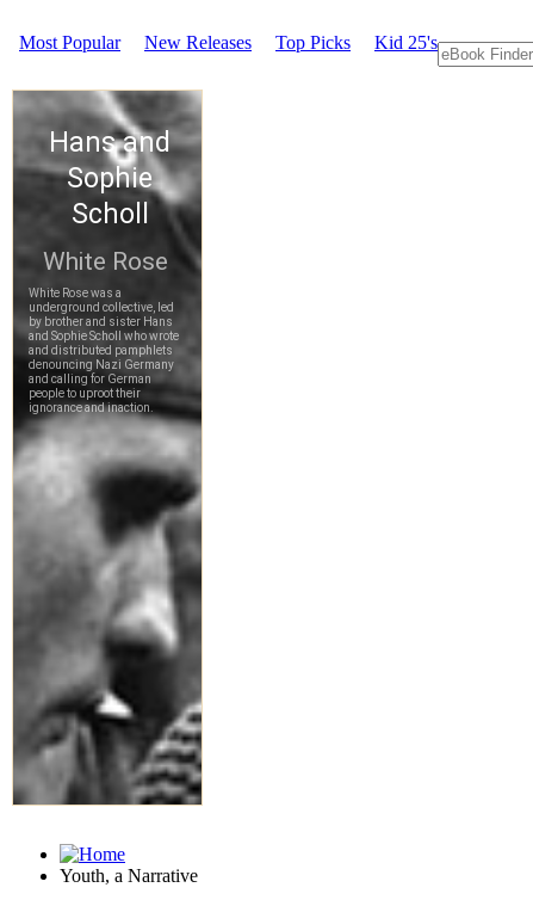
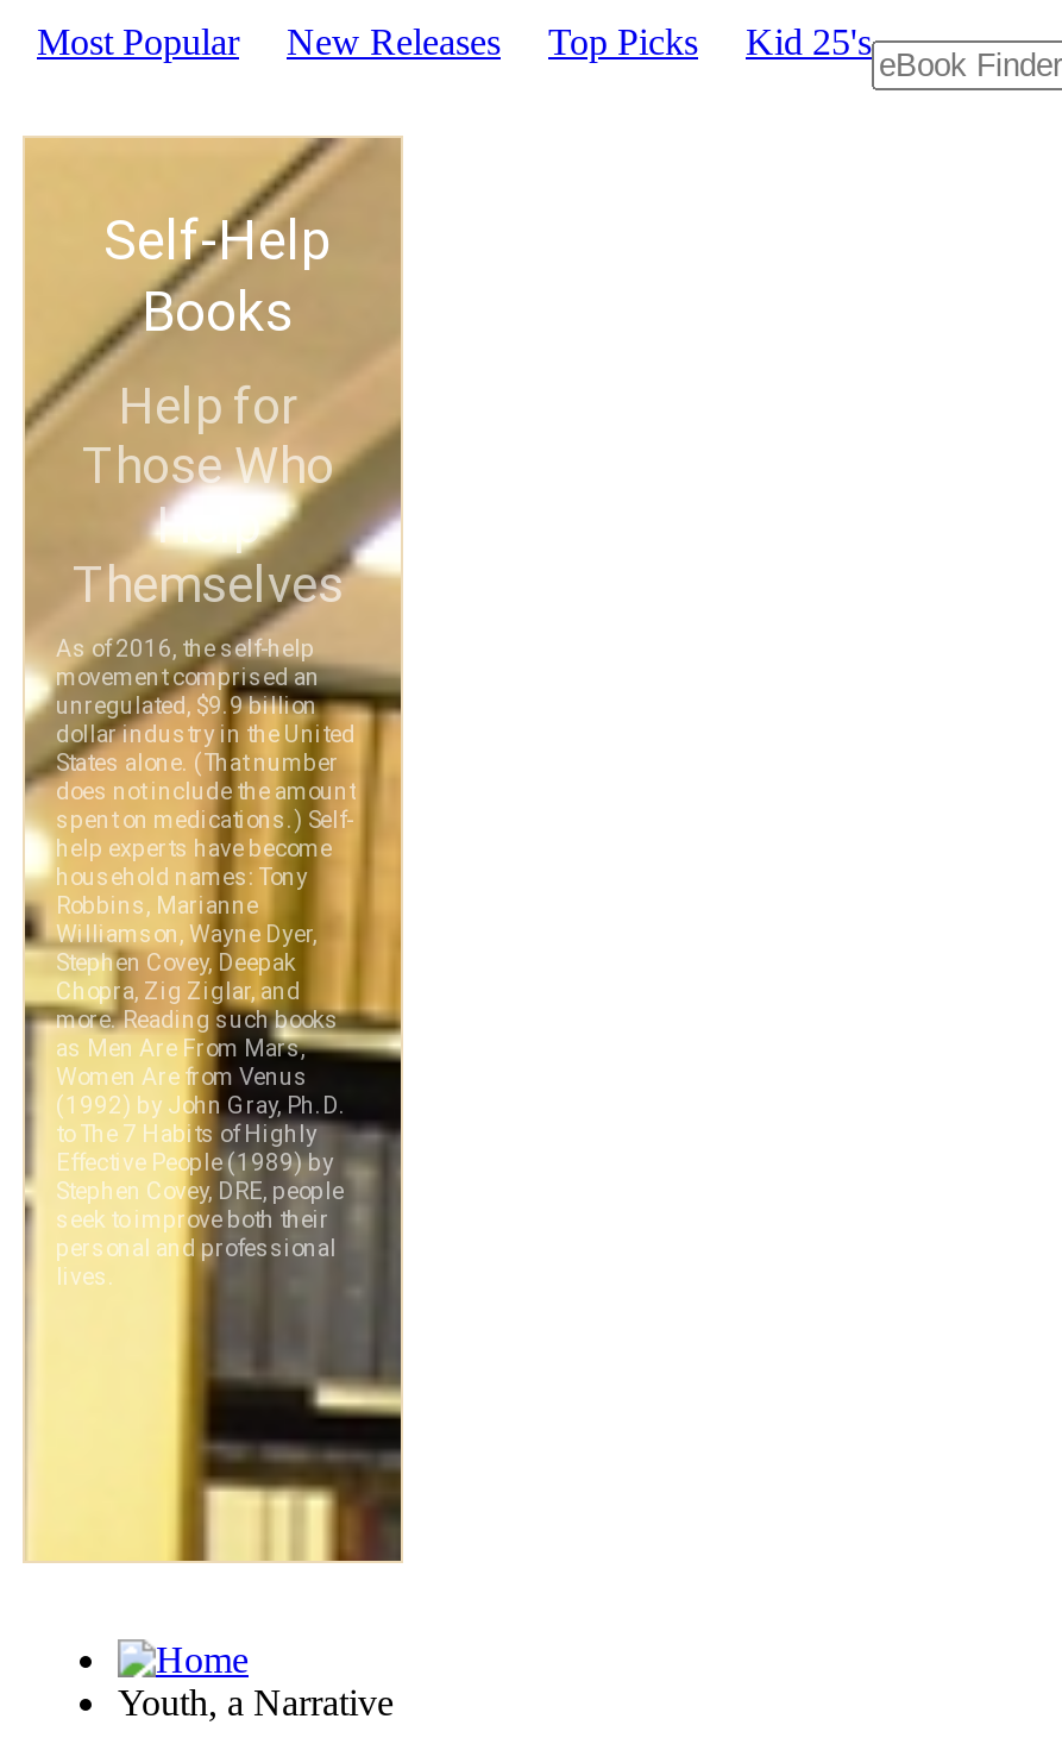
[12,90,203,806] [image] -> [23,136,403,1563] [image]

